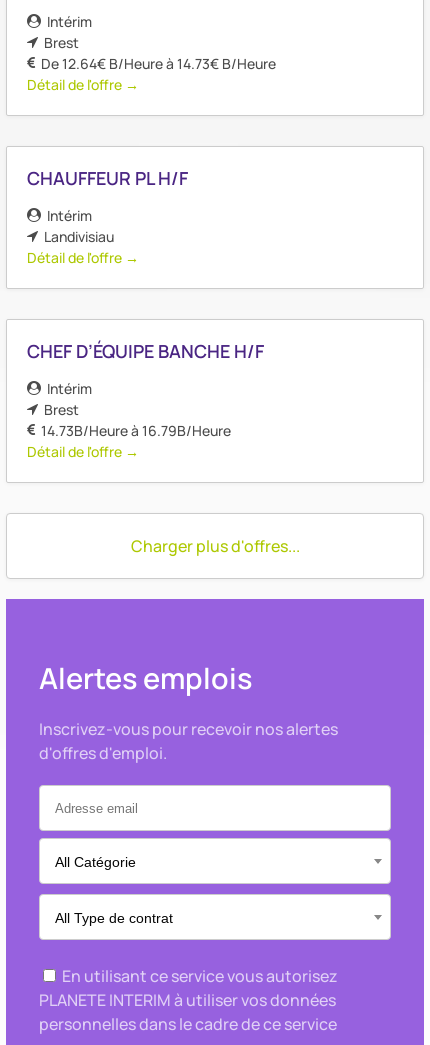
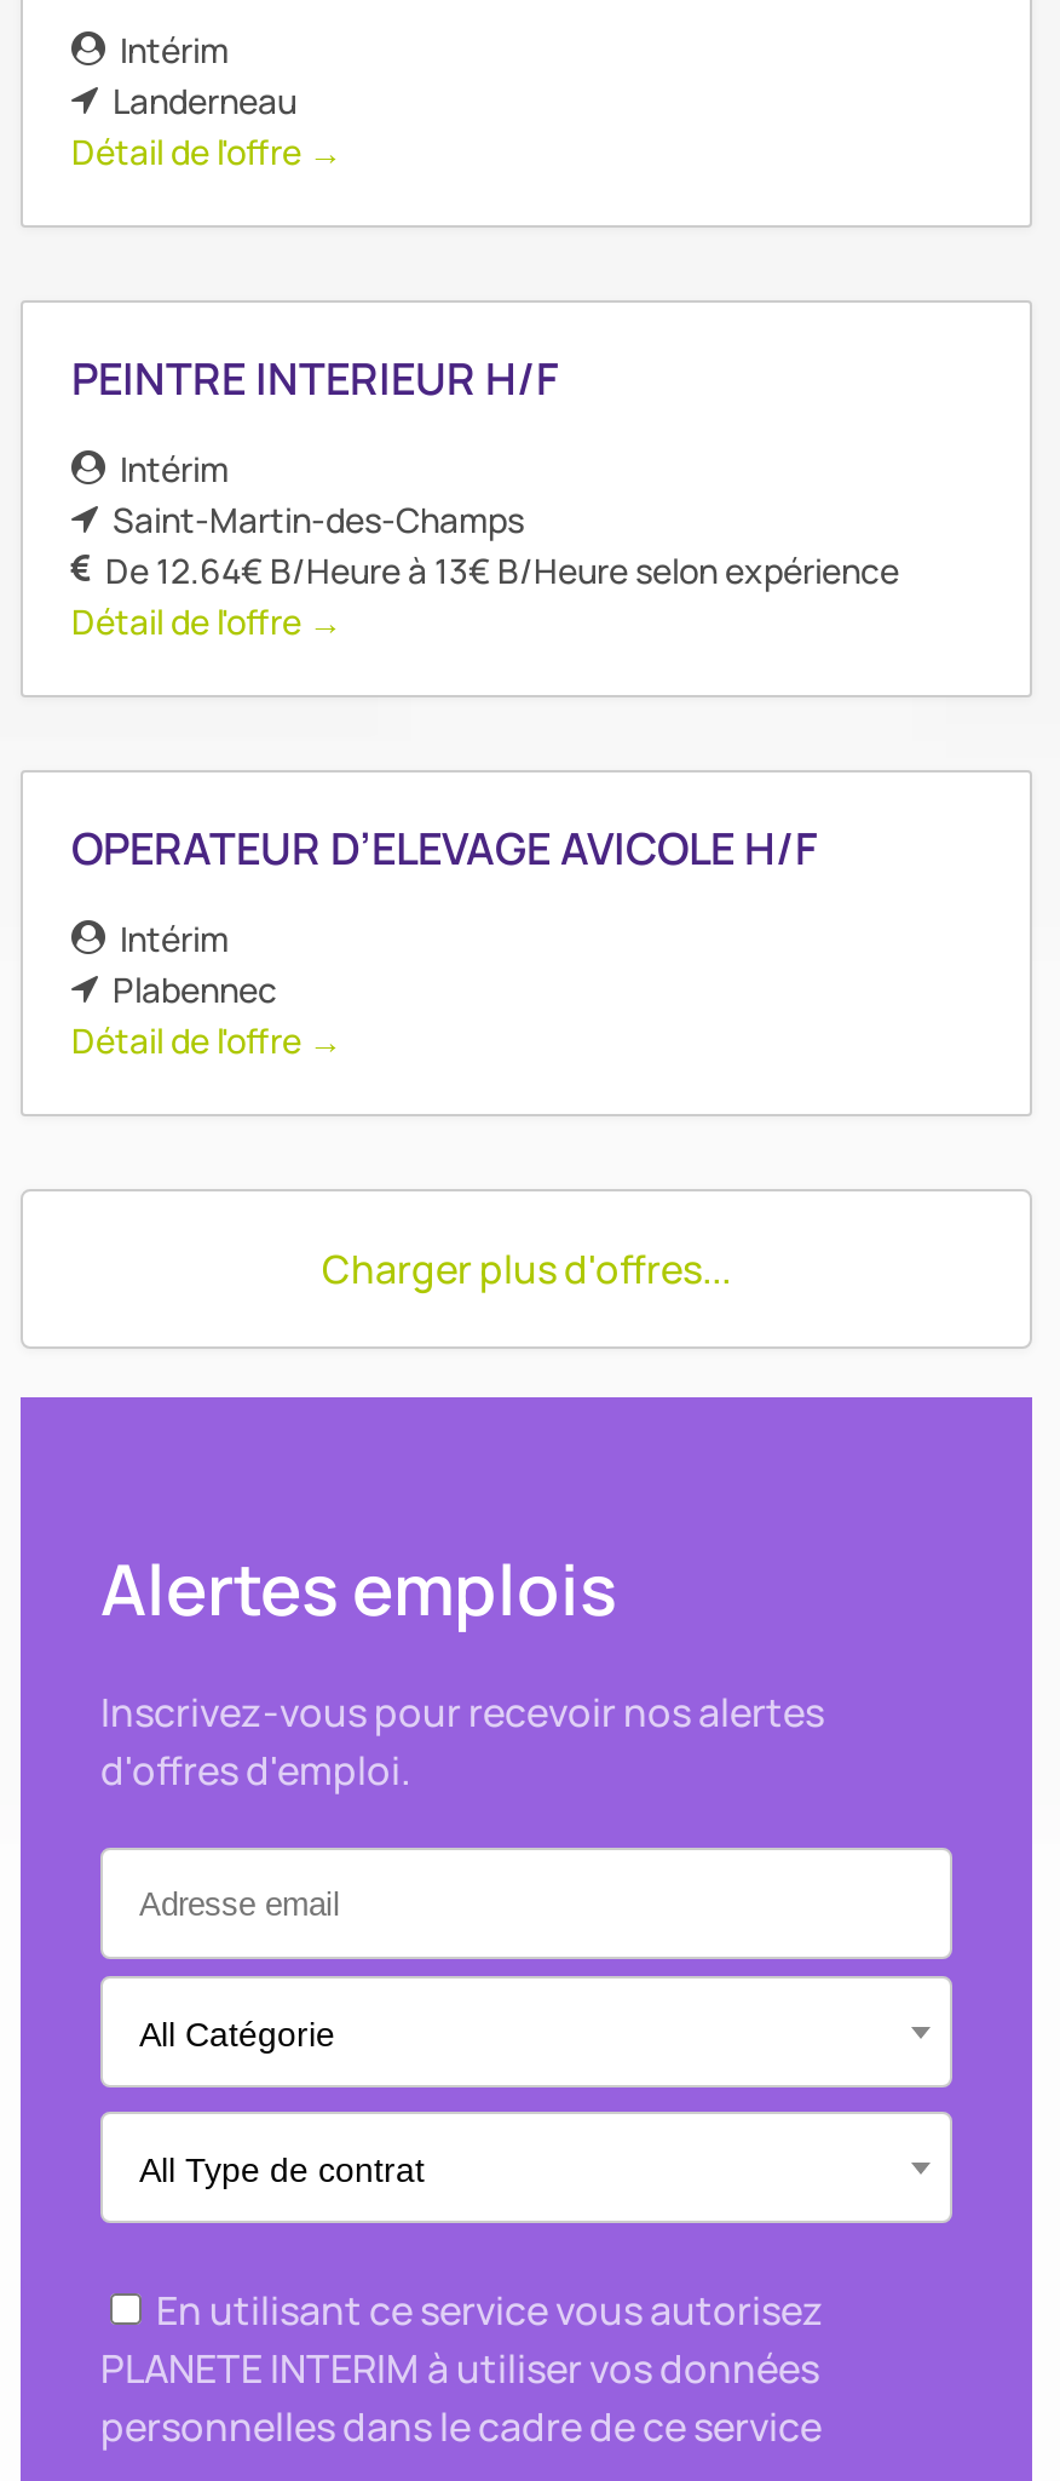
[41,33,276,73] Brest | De 12.64€ B/Heure à 14.73€ B/Heure -> [113,77,296,124] Landerneau
[27,166,188,190] CHAUFFEUR PL H/F -> [71,349,558,407] PEINTRE INTERIEUR H/F
[44,227,114,246] Landivisiau -> [105,496,899,593] Saint-Martin-des-Champs | De 12.64€ B/Heure à 13€ B/Heure selon expérience
[27,339,264,363] CHEF D’ÉQUIPE BANCHE H/F -> [71,819,817,877] OPERATEUR D’ELEVAGE AVICOLE H/F
[41,400,231,440] Brest | 14.73B/Heure à 16.79B/Heure -> [113,966,277,1012] Plabennec

